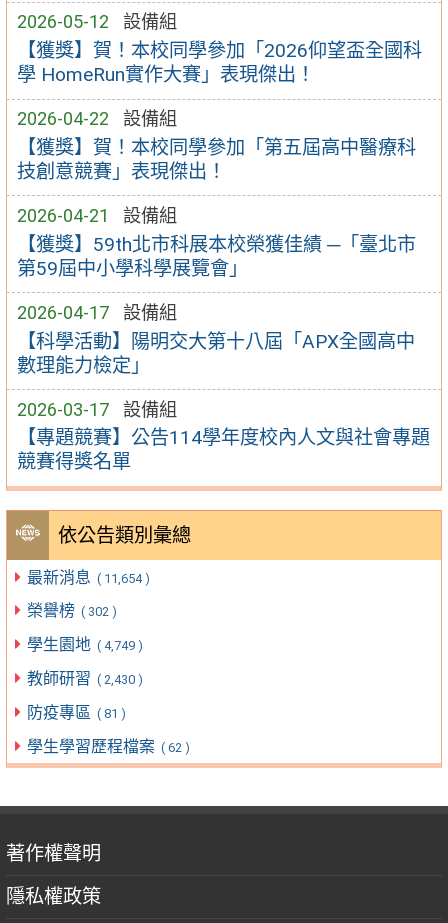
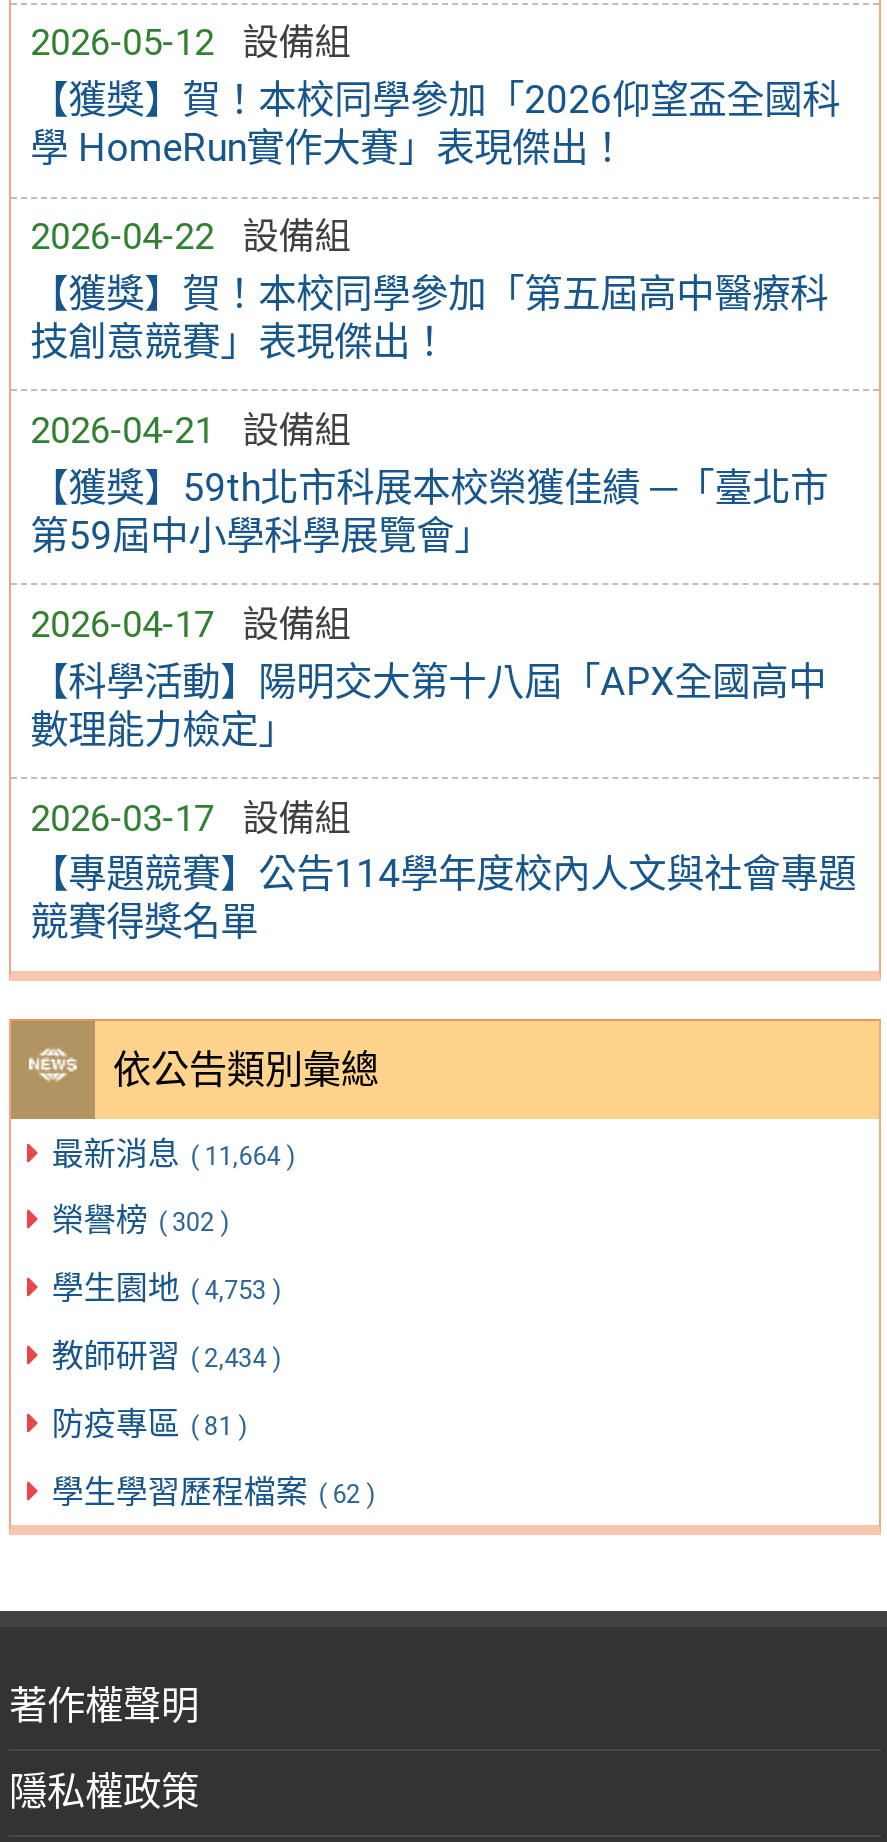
[27,568,150,587] 最新消息 ( 11,654 ) -> [52,1134,296,1172] 最新消息 ( 11,664 )
[27,635,143,654] 學生園地 ( 4,749 ) -> [52,1269,282,1307] 學生園地 ( 4,753 )
[27,669,143,688] 教師研習 ( 2,430 ) -> [52,1337,282,1375] 教師研習 ( 2,434 )

